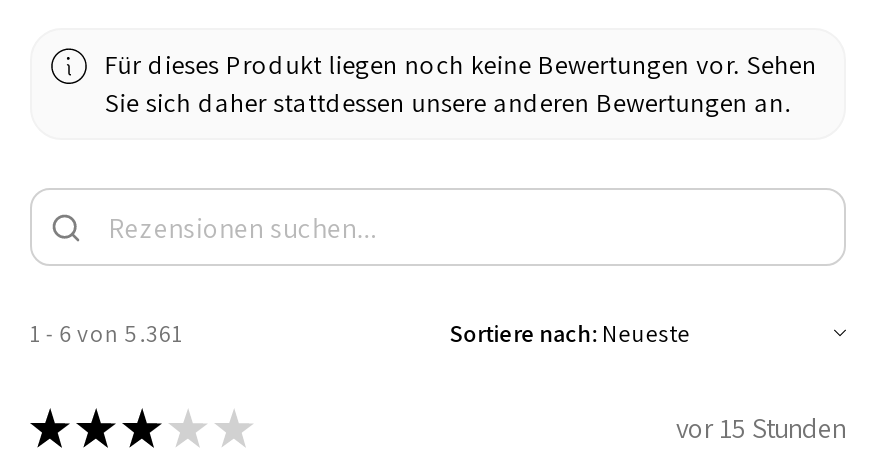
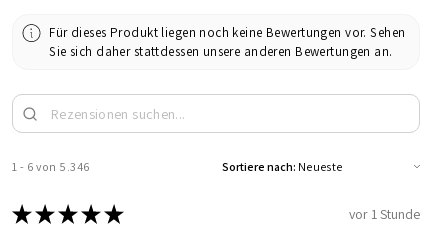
[30,318,183,348] 1 - 6 von 5.361 -> [12,159,89,174] 1 - 6 von 5.346
[676,410,846,446] vor 15 Stunden -> [349,205,420,223] vor 1 Stunde

